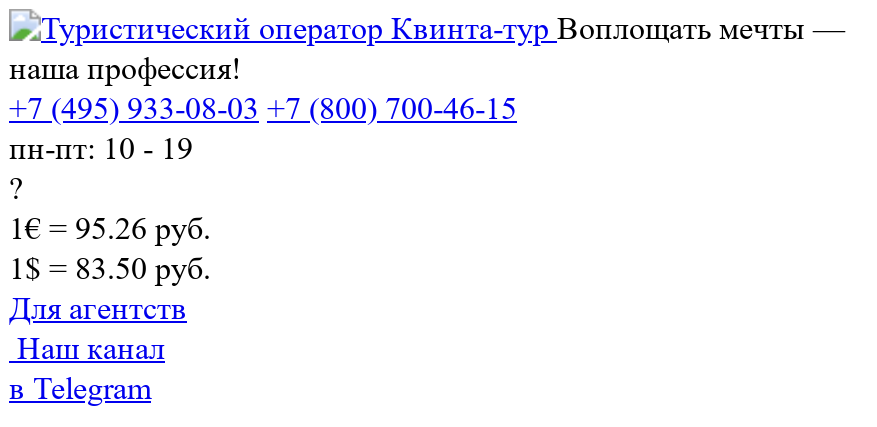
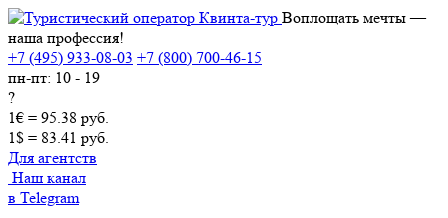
[9,209,211,247] 1€ = 95.26 руб. -> [8,108,109,127] 1€ = 95.38 руб.
[9,249,211,287] 1$ = 83.50 руб. -> [8,128,109,147] 1$ = 83.41 руб.

